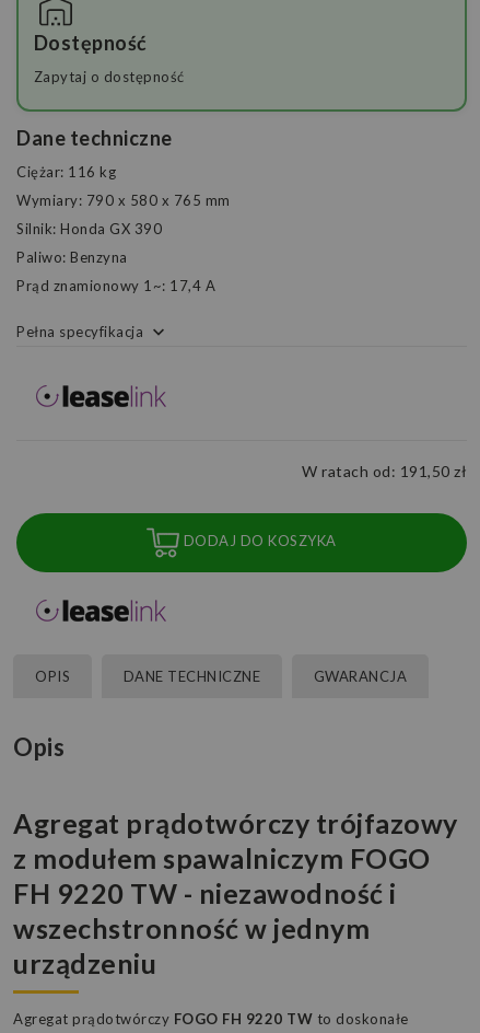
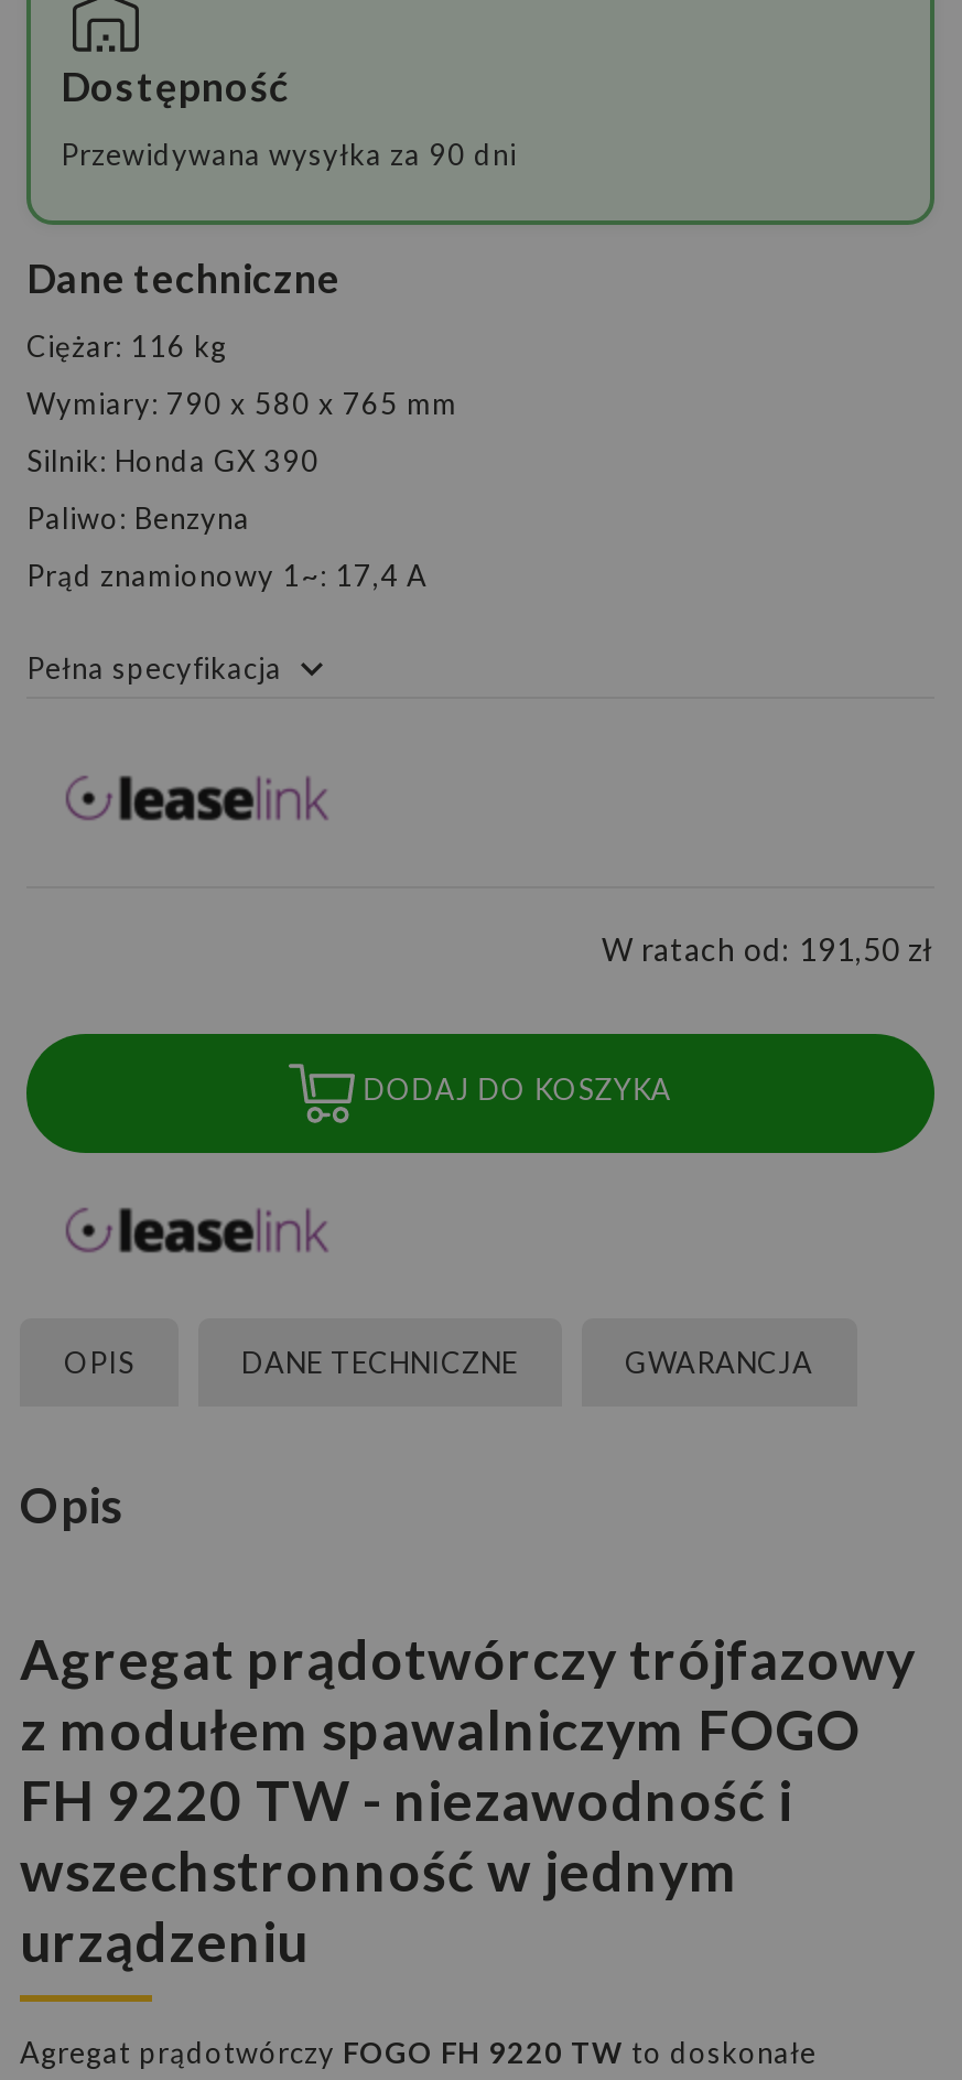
[33,68,184,86] Zapytaj o dostępność -> [61,137,517,172] Przewidywana wysyłka za 90 dni

